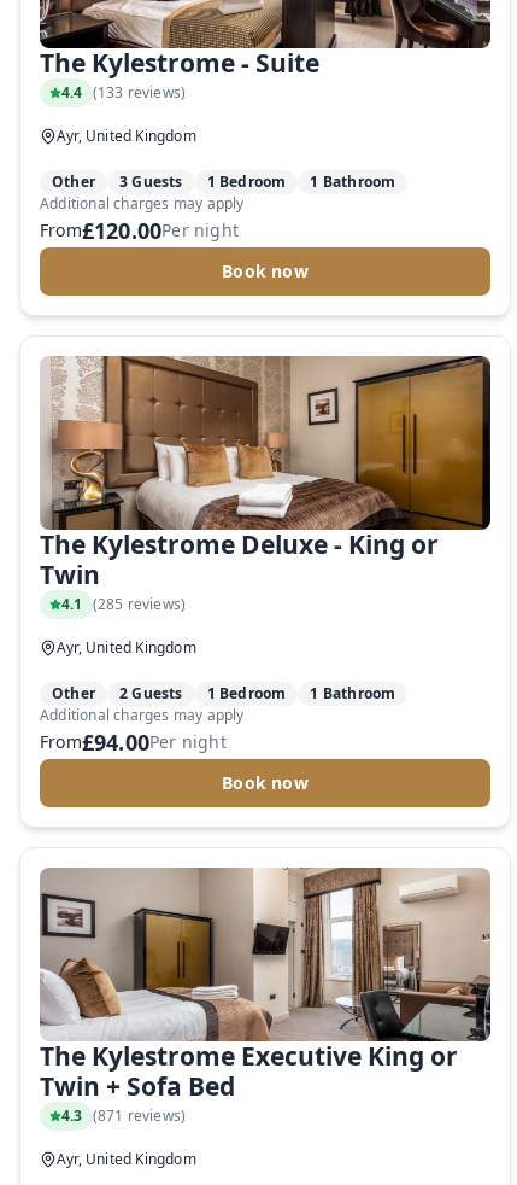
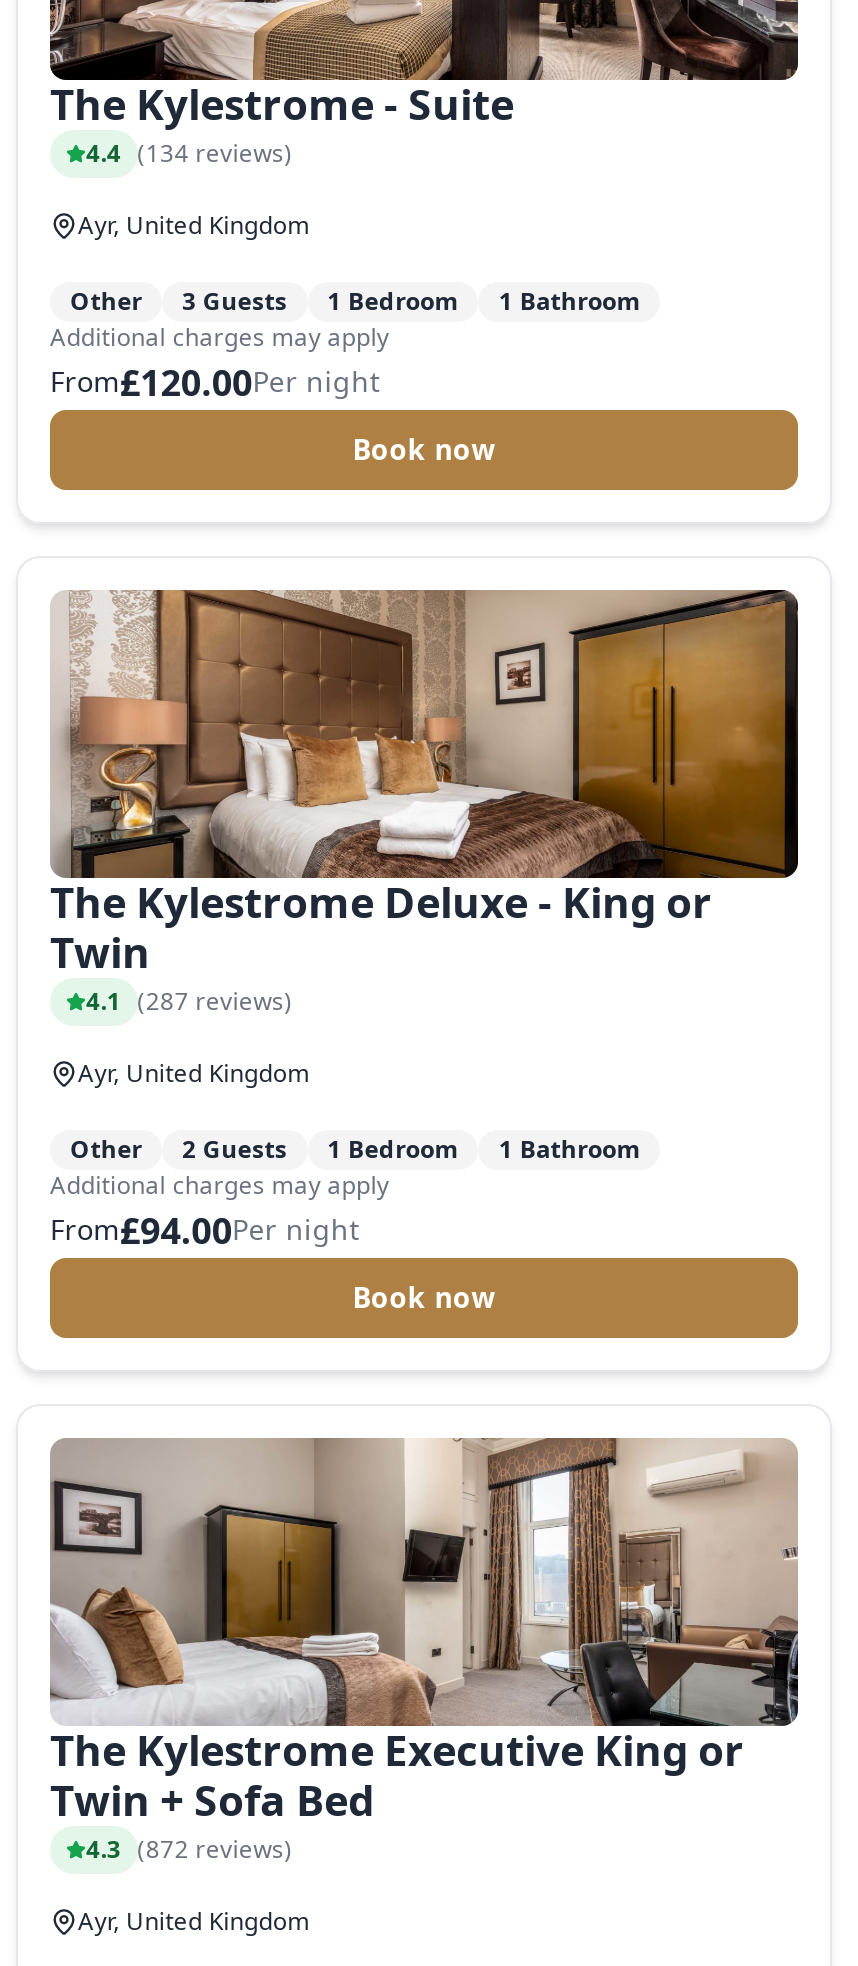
[61,82,186,103] 4.4 (133 reviews) -> [86,136,292,170] 4.4 (134 reviews)
[61,594,186,614] 4.1 (285 reviews) -> [86,984,292,1018] 4.1 (287 reviews)
[61,1105,186,1126] 4.3 (871 reviews) -> [86,1832,292,1866] 4.3 (872 reviews)

